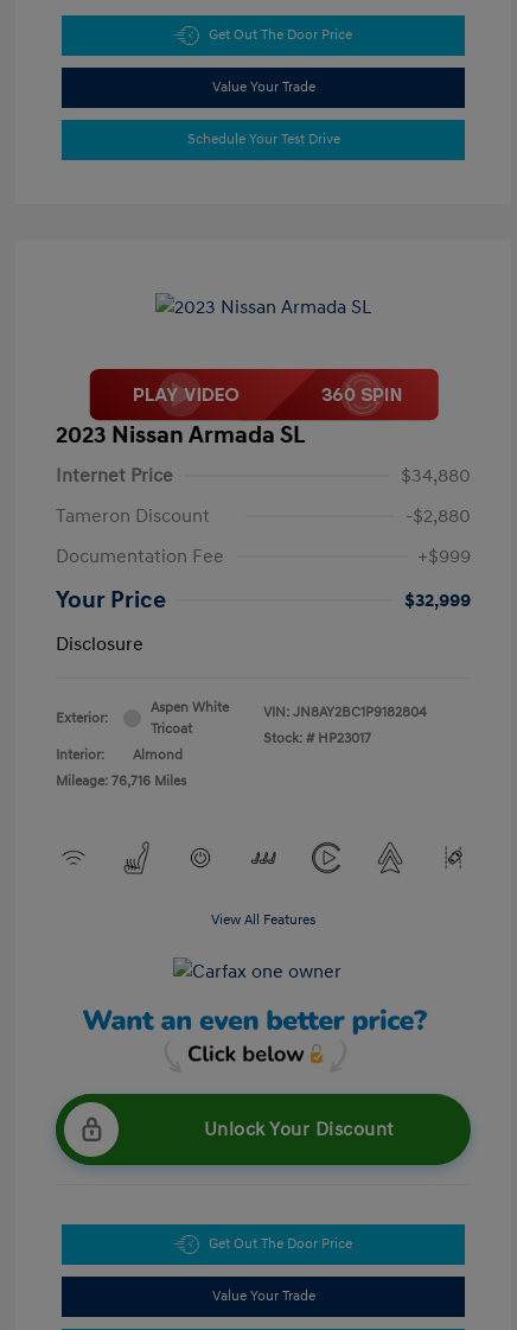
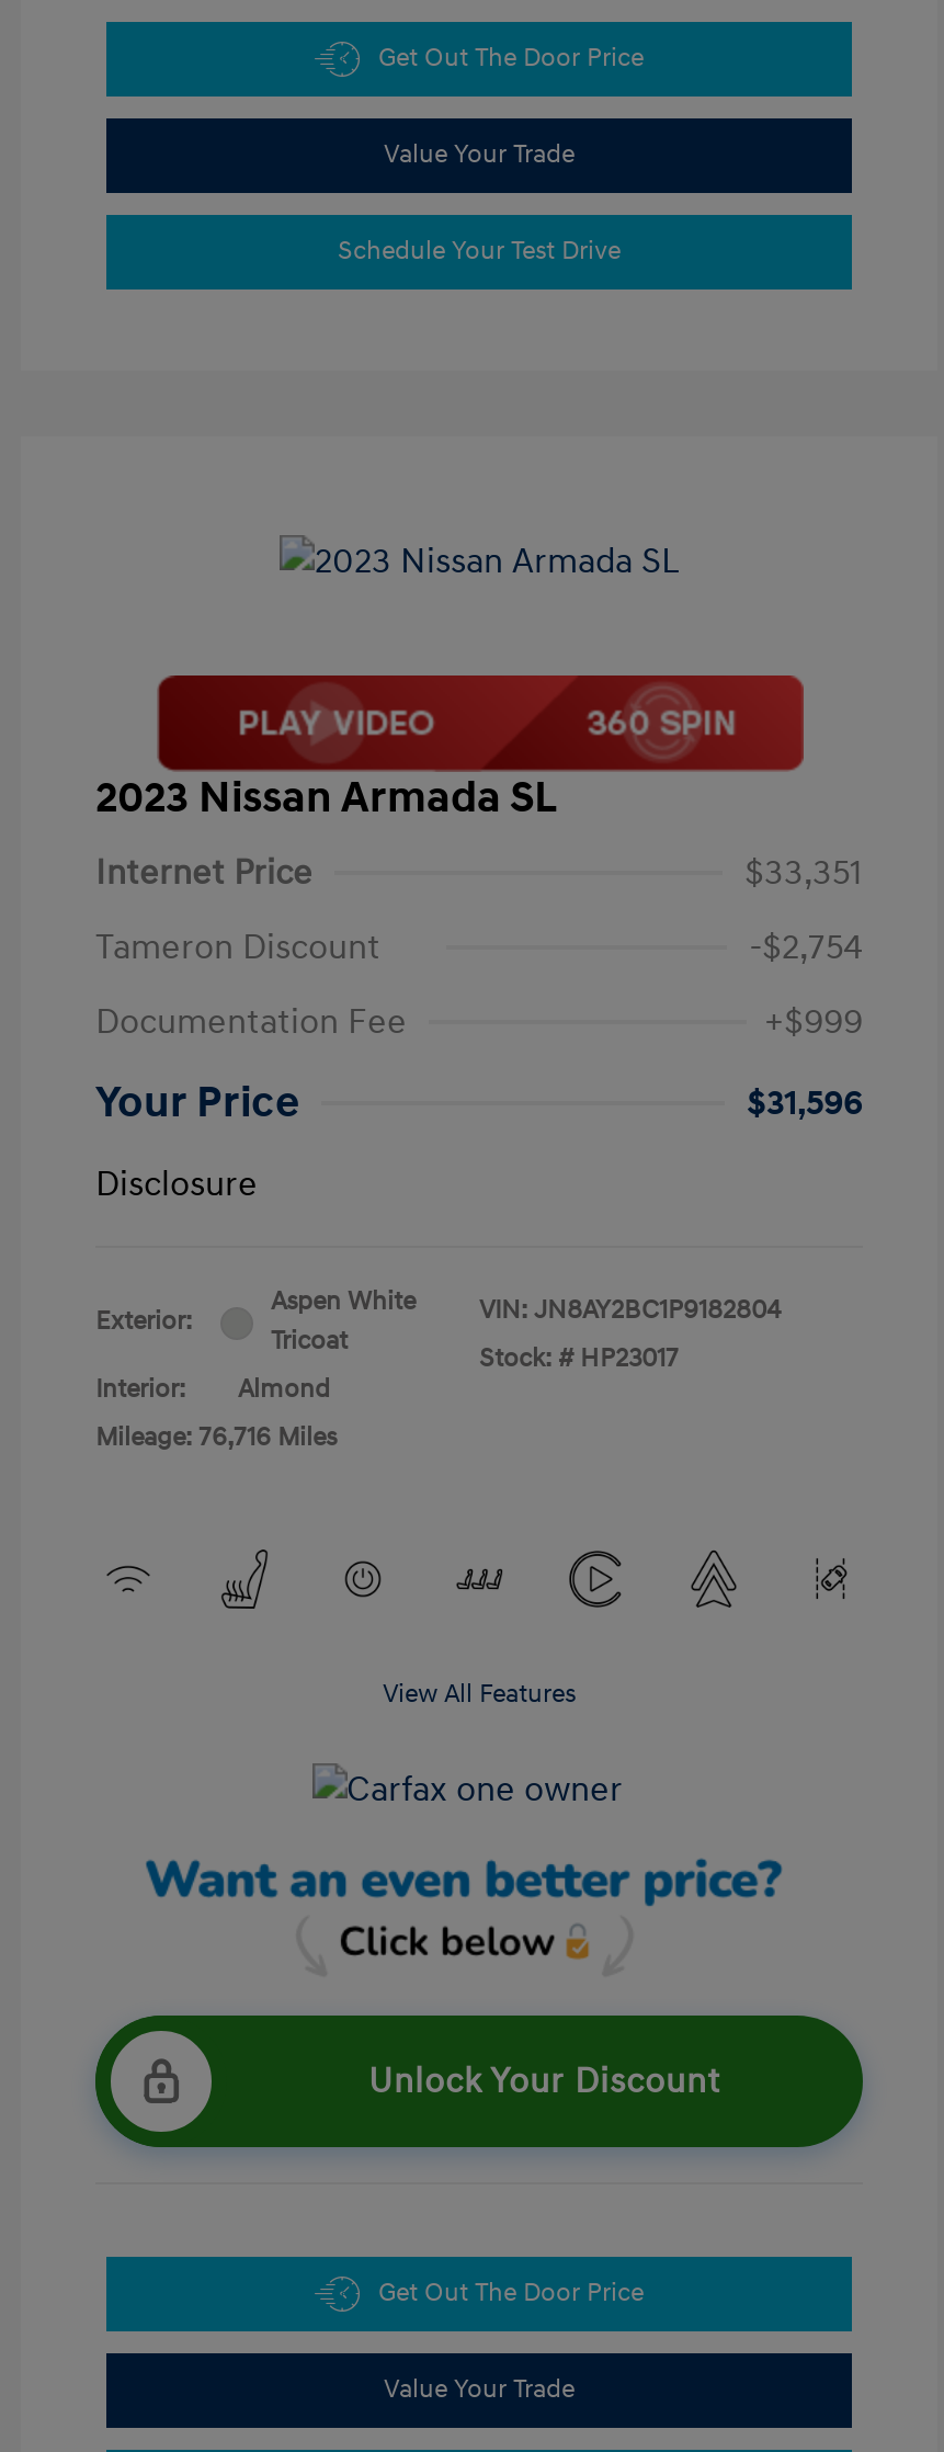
[401,464,471,487] $34,880 -> [744,851,863,894] $33,351
[406,504,471,528] -$2,880 -> [749,925,863,969] -$2,754
[404,588,471,612] $32,999 -> [747,1081,863,1125] $31,596

